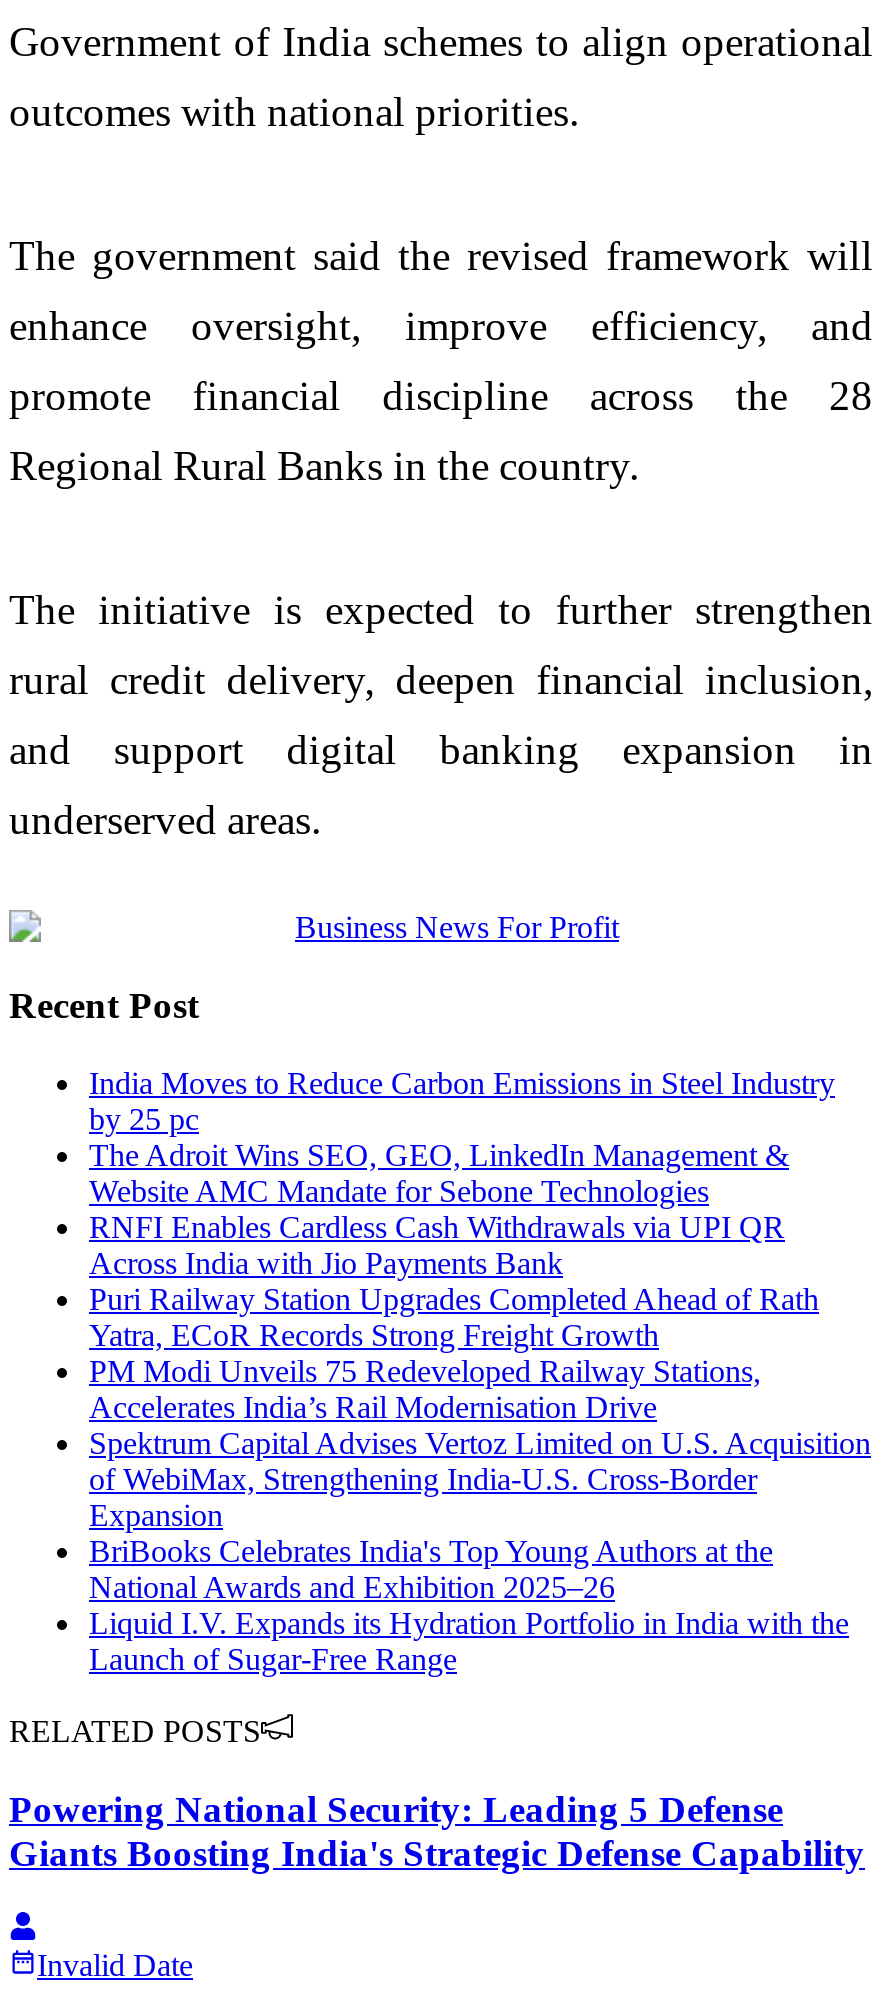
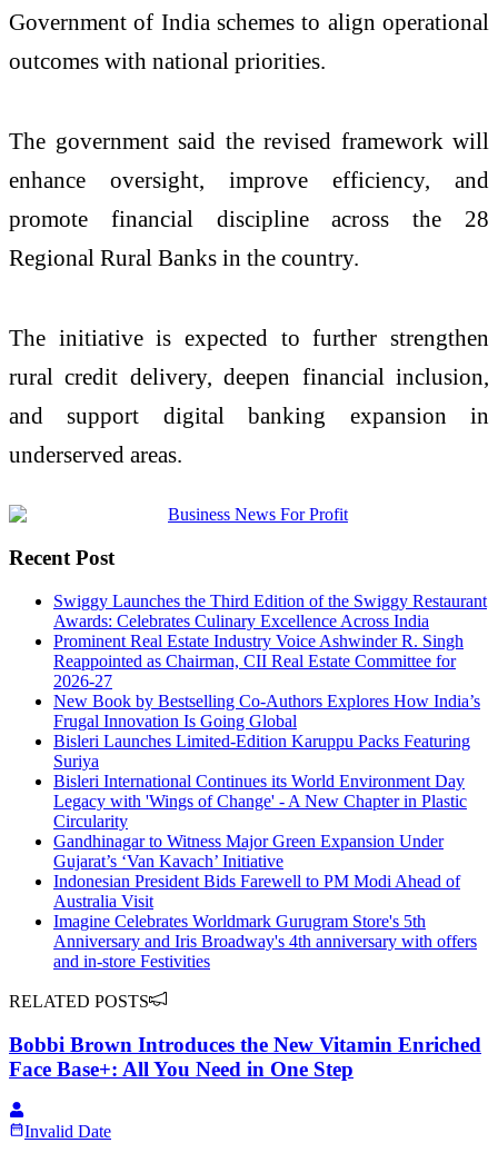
[89,1066,871,1676] India Moves to Reduce Carbon Emissions in Steel Industry | by 25 pc | The Adroit Wins SEO, GEO, LinkedIn Management & | Website AMC Mandate for Sebone Technologies | RNFI Enables Cardless Cash Withdrawals via UPI QR | Across India with Jio Payments Bank | Puri Railway Station Upgrades Completed Ahead of Rath | Yatra, ECoR Records Strong Freight Growth | PM Modi Unveils 75 Redeveloped Railway Stations, | Accelerates India’s Rail Modernisation Drive | Spektrum Capital Advises Vertoz Limited on U.S. Acquisition | of WebiMax, Strengthening India-U.S. Cross-Border | Expansion | BriBooks Celebrates India's Top Young Authors at the | National Awards and Exhibition 2025–26 | Liquid I.V. Expands its Hydration Portfolio in India with the | Launch of Sugar-Free Range -> [53,591,487,971] Swiggy Launches the Third Edition of the Swiggy Restaurant | Awards: Celebrates Culinary Excellence Across India | Prominent Real Estate Industry Voice Ashwinder R. Singh | Reappointed as Chairman, CII Real Estate Committee for | 2026-27 | New Book by Bestselling Co-Authors Explores How India’s | Frugal Innovation Is Going Global | Bisleri Launches Limited-Edition Karuppu Packs Featuring | Suriya | Bisleri International Continues its World Environment Day | Legacy with 'Wings of Change' - A New Chapter in Plastic | Circularity | Gandhinagar to Witness Major Green Expansion Under | Gujarat’s ‘Van Kavach’ Initiative | Indonesian President Bids Farewell to PM Modi Ahead of | Australia Visit | Imagine Celebrates Worldmark Gurugram Store's 5th | Anniversary and Iris Broadway's 4th anniversary with offers | and in-store Festivities
[9,1787,865,1873] Powering National Security: Leading 5 Defense | Giants Boosting India's Strategic Defense Capability -> [9,1032,481,1080] Bobbi Brown Introduces the New Vitamin Enriched | Face Base+: All You Need in One Step

